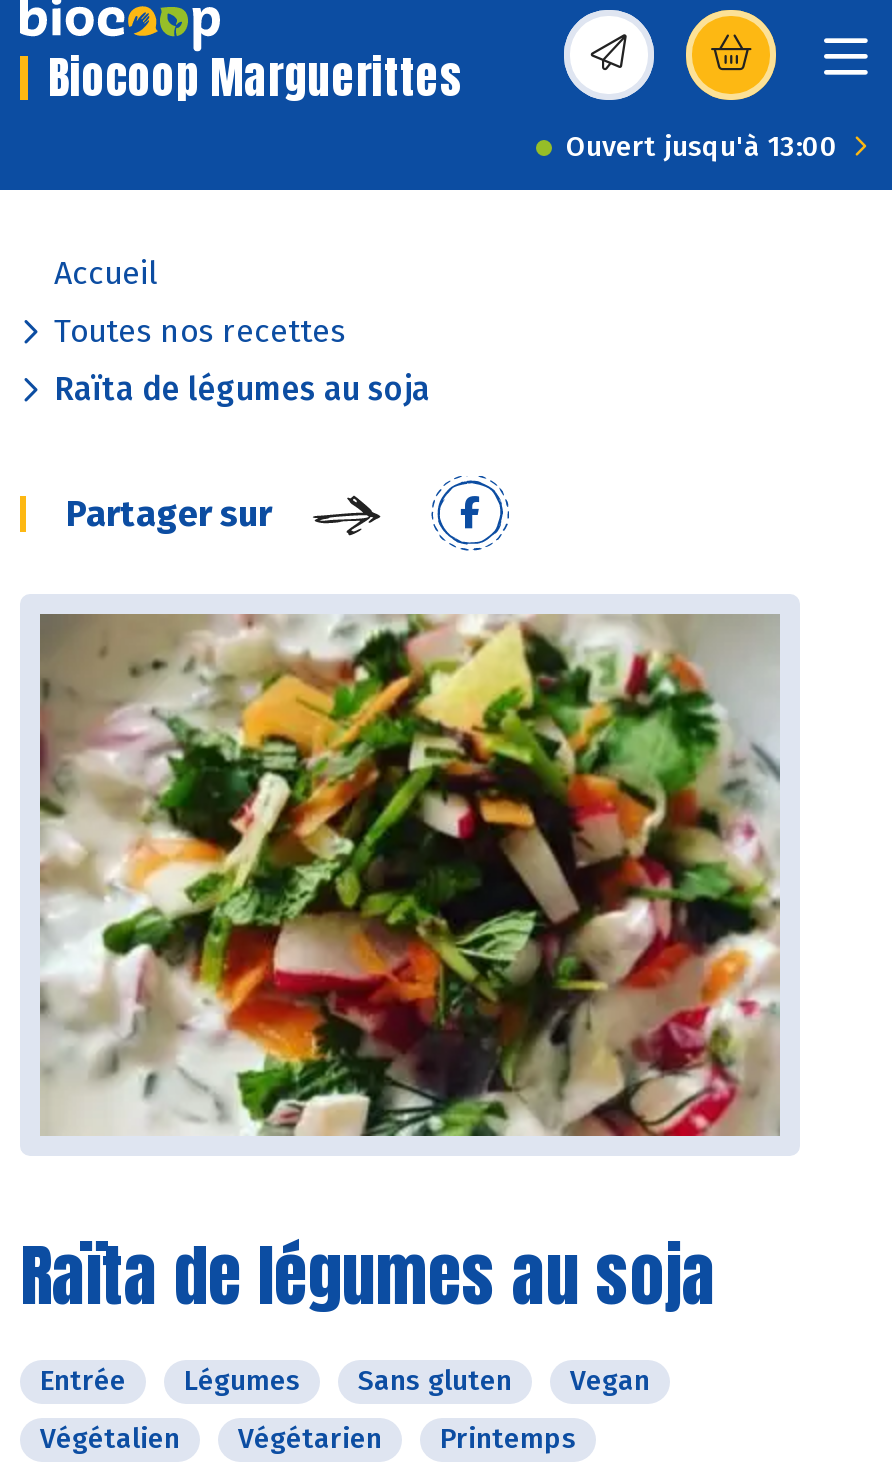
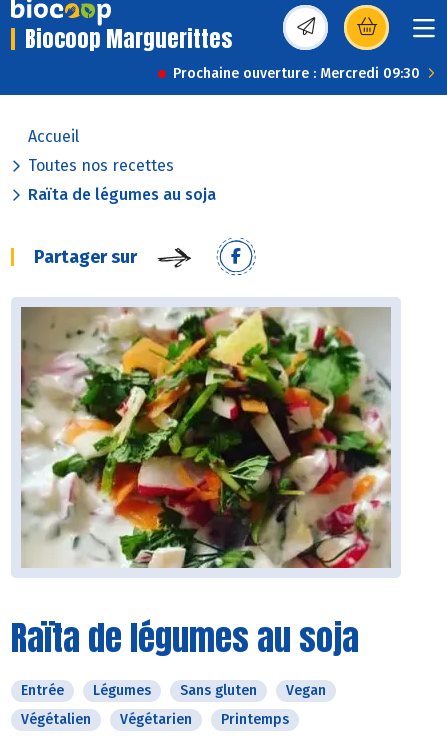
[566,130,838,164] Ouvert jusqu'à 13:00 -> [173,65,420,82] Prochaine ouverture : Mercredi 09:30

